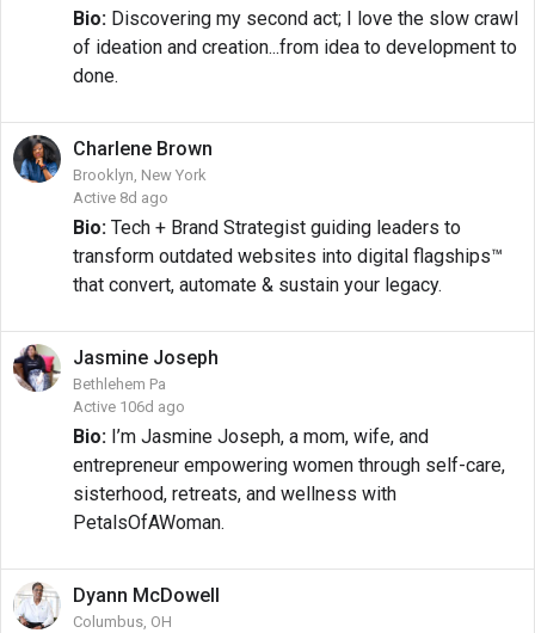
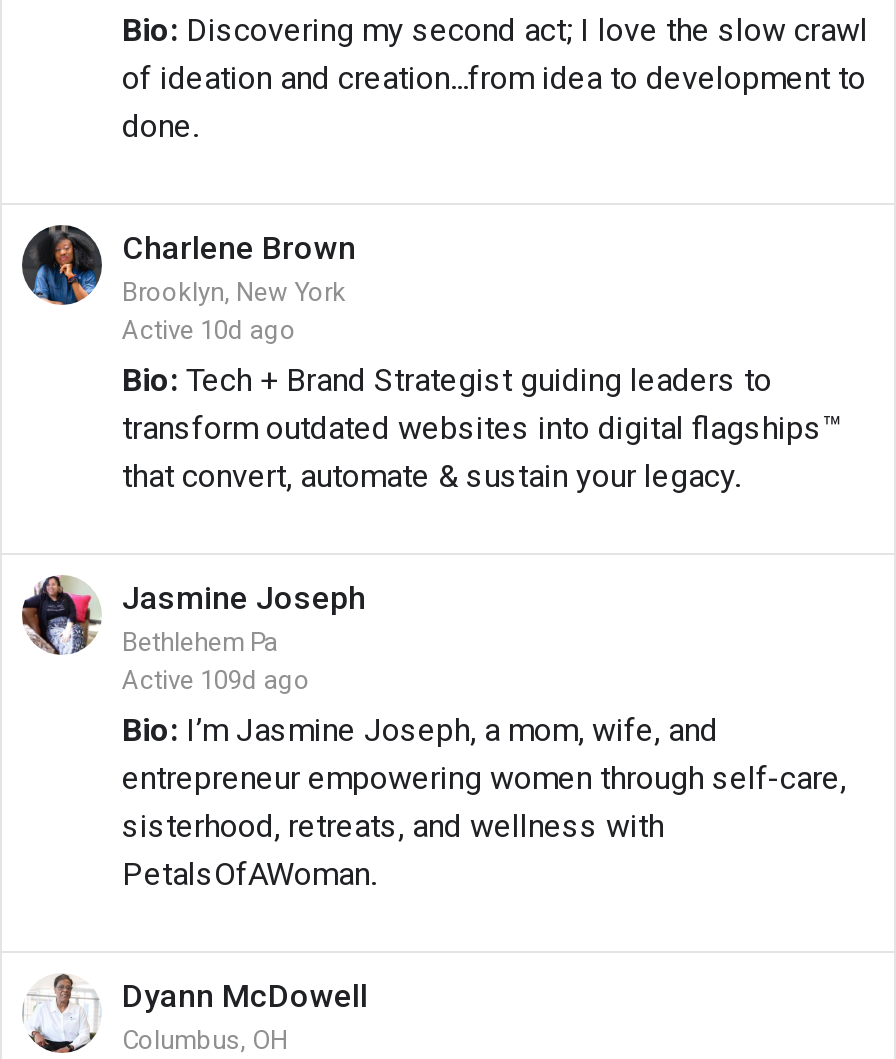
[73,189,168,207] Active 8d ago -> [122,315,296,345] Active 10d ago
[73,398,185,416] Active 106d ago -> [122,665,310,695] Active 109d ago

